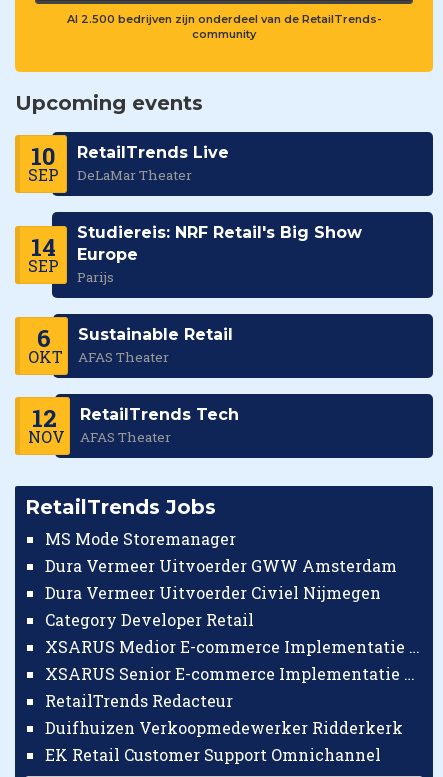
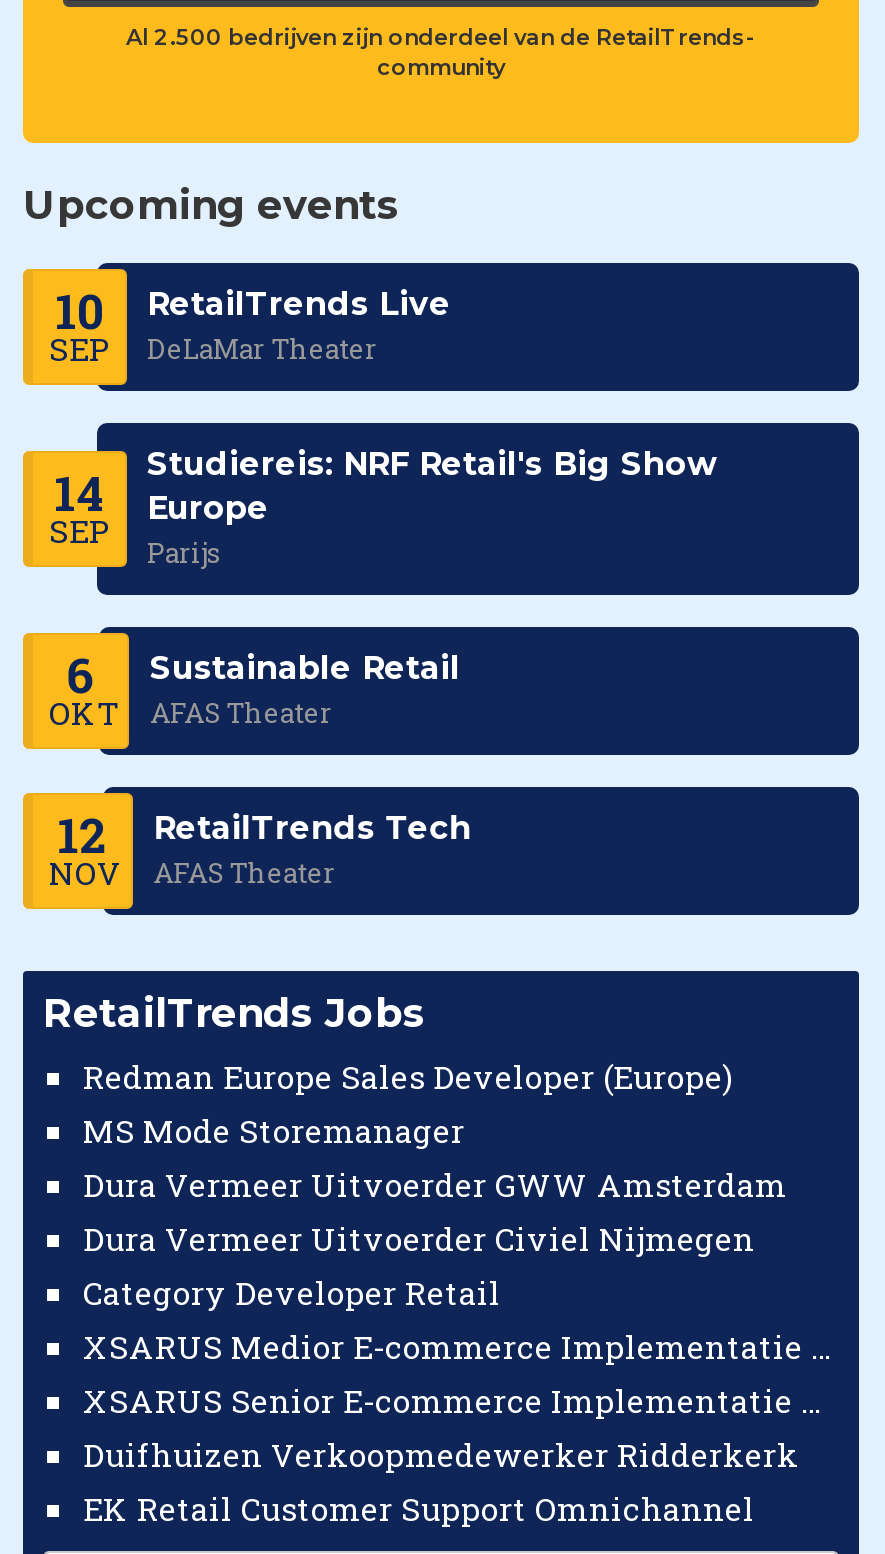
none -> [83,1056,733,1098] Redman Europe Sales Developer (Europe)
moved [45,528,397,630] -> [83,1110,787,1314]: MS Mode Storemanager | Dura Vermeer Uitvoerder GWW Amsterdam | Dura Vermeer Uitvoerder Civiel Nijmegen | Category Developer Retail
[45,690,233,711] RetailTrends Redacteur -> none

